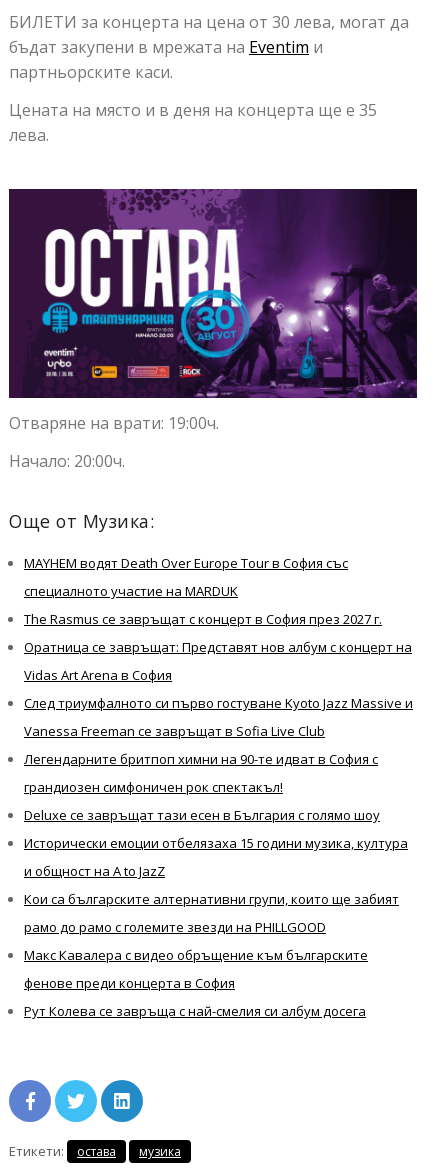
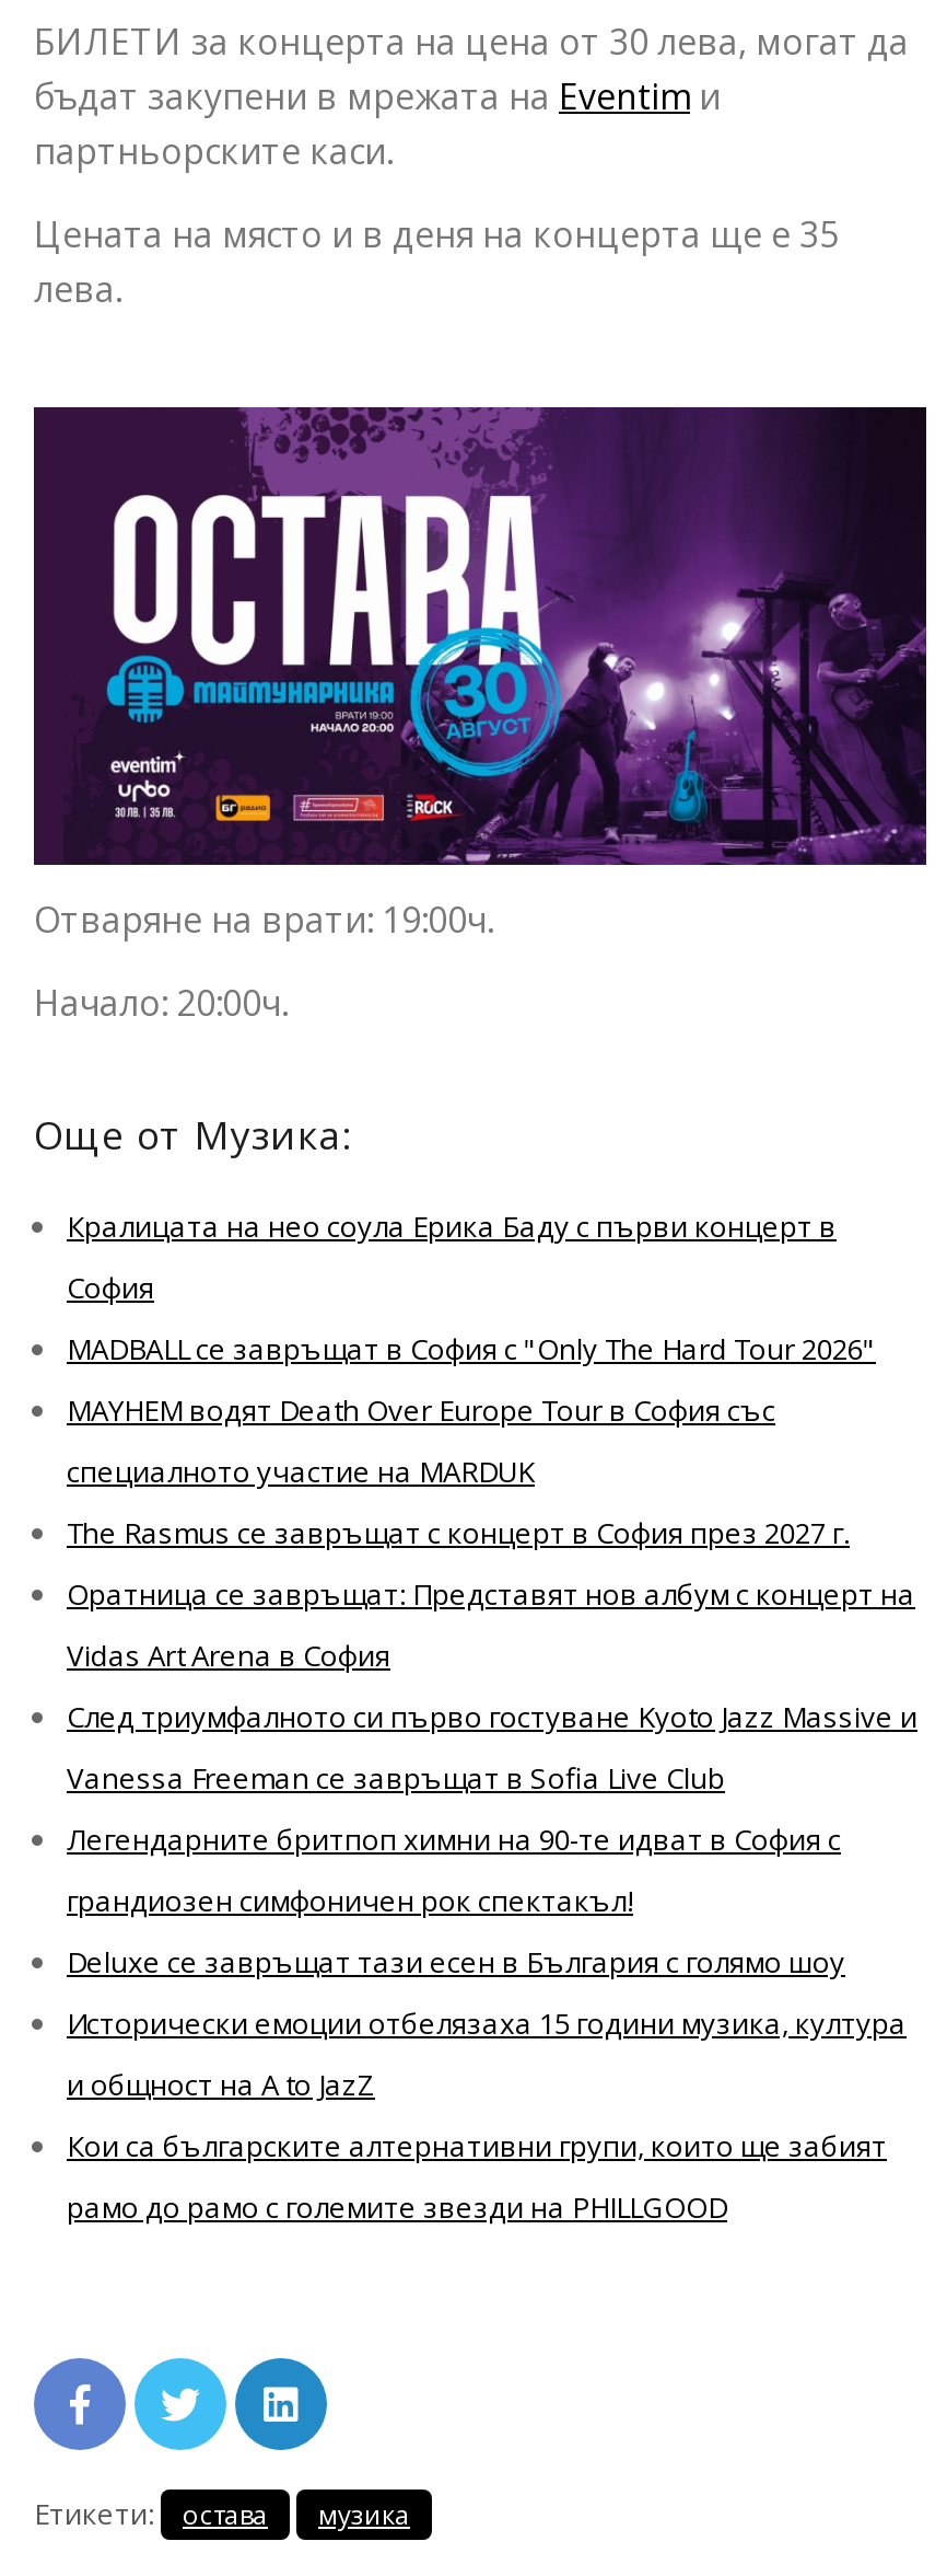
none -> [67,1206,876,1368] Кралицата на нео соула Ерика Баду с първи концерт в | София | MADBALL се завръщат в София с "Only The Hard Tour 2026"
moved [24,554,413,936] -> [67,1390,917,2227]: MAYHEM водят Death Over Europe Tour в София със | специалното участие на MARDUK | The Rasmus се завръщат с концерт в София през 2027 г. | ... | Кои са българските алтернативни групи, които ще забият | рамо до рамо с големите звезди на PHILLGOOD
[24,946,368,1020] Макс Кавалера с видео обръщение към българските | фенове преди концерта в София | Рут Колева се завръща с най-смелия си албум досега -> none

